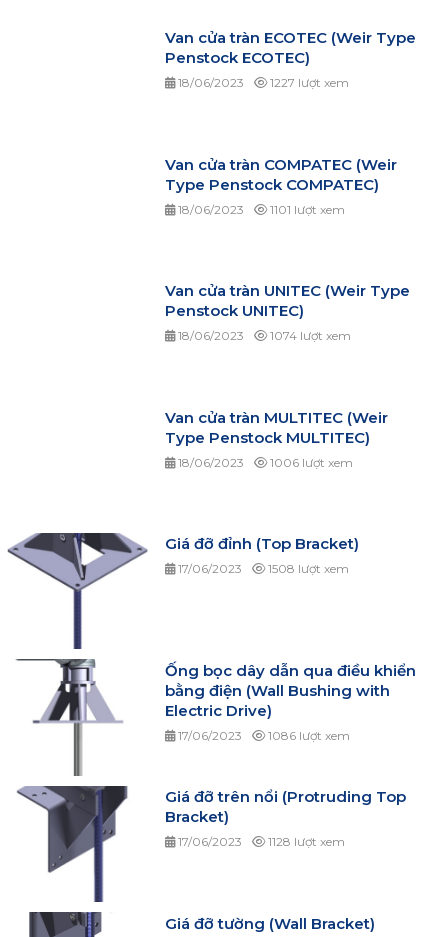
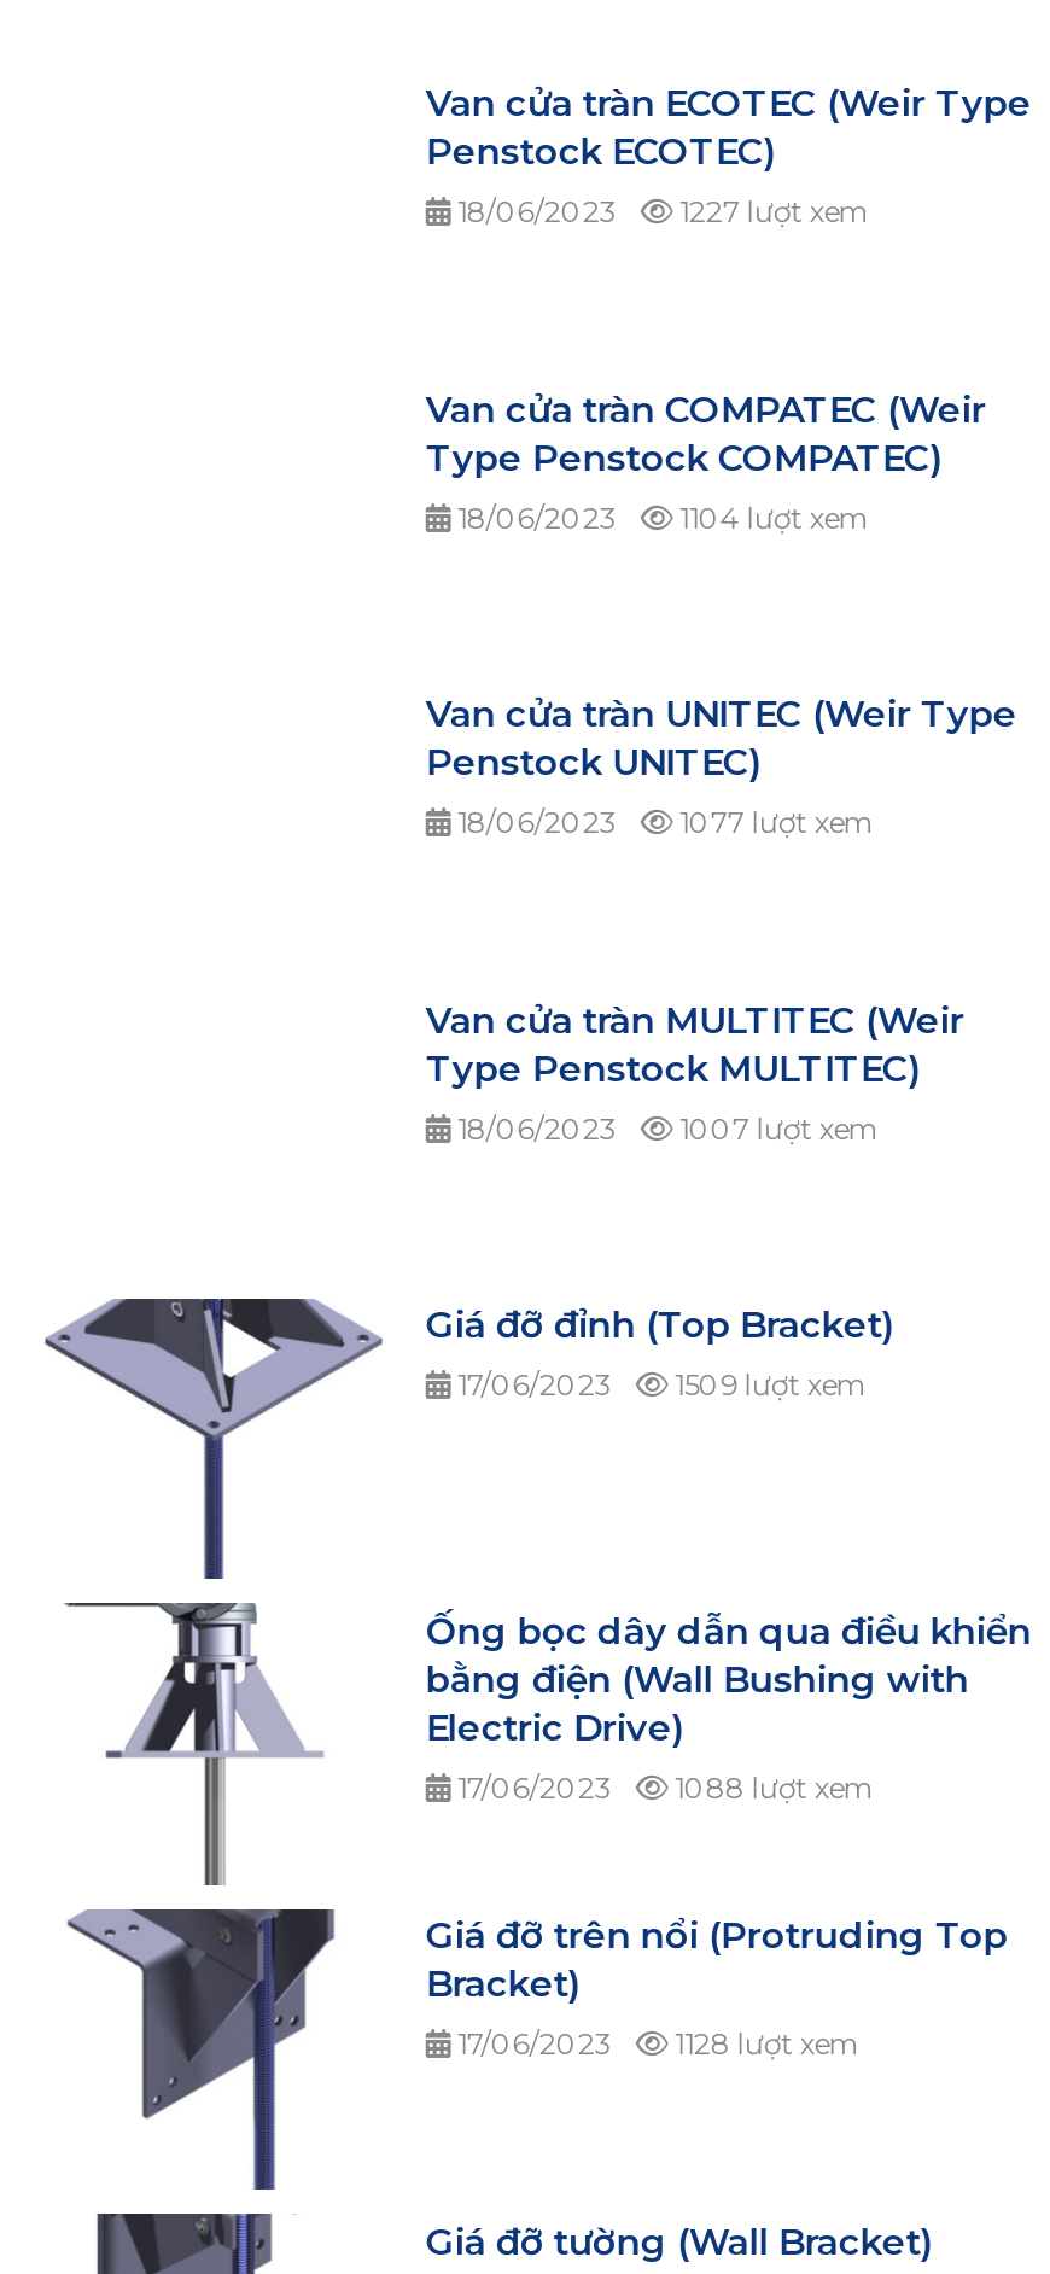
[175,202,345,217] 18/06/2023 1101 lượt xem -> [450,499,870,535] 18/06/2023 1104 lượt xem
[175,328,351,343] 18/06/2023 1074 lượt xem -> [450,804,875,840] 18/06/2023 1077 lượt xem
[175,455,353,470] 18/06/2023 1006 lượt xem -> [450,1109,879,1146] 18/06/2023 1007 lượt xem
[175,561,349,576] 17/06/2023 1508 lượt xem -> [450,1367,867,1403] 17/06/2023 1509 lượt xem
[175,728,350,743] 17/06/2023 1086 lượt xem -> [450,1769,875,1805] 17/06/2023 1088 lượt xem

